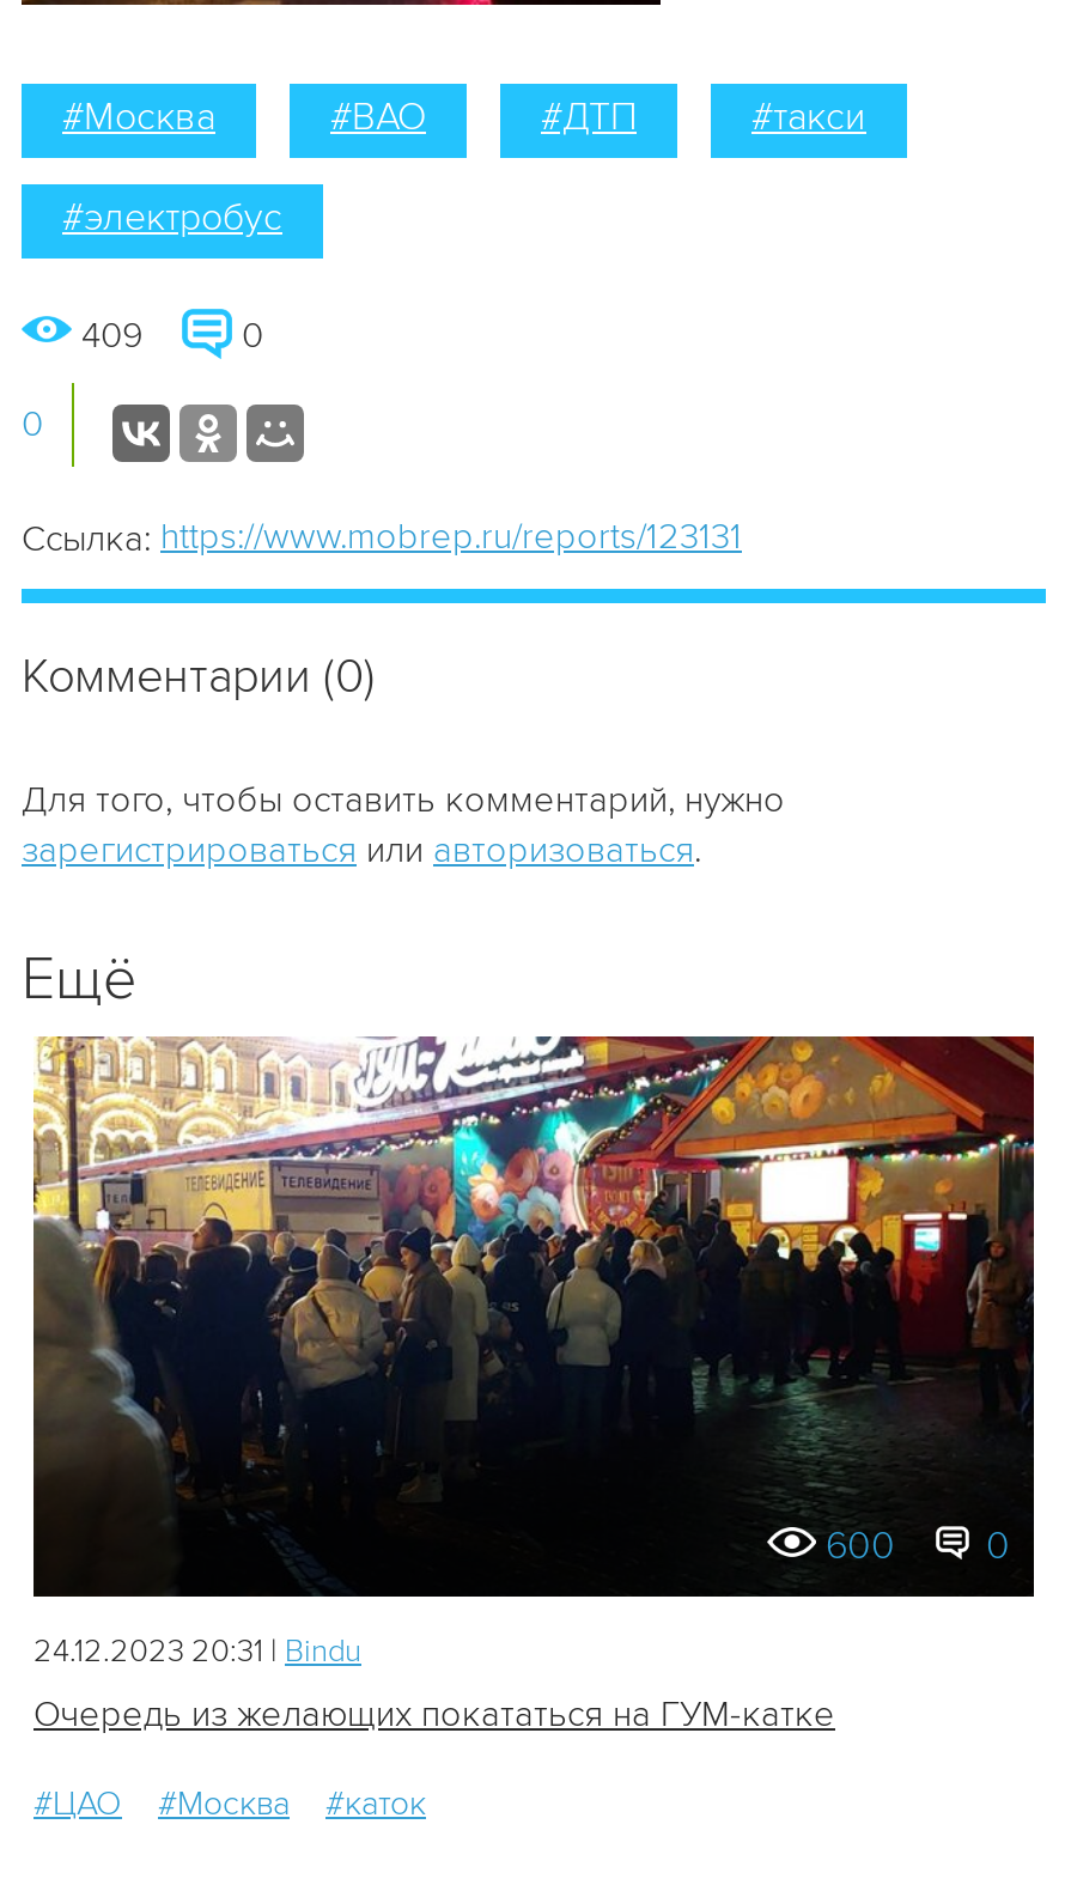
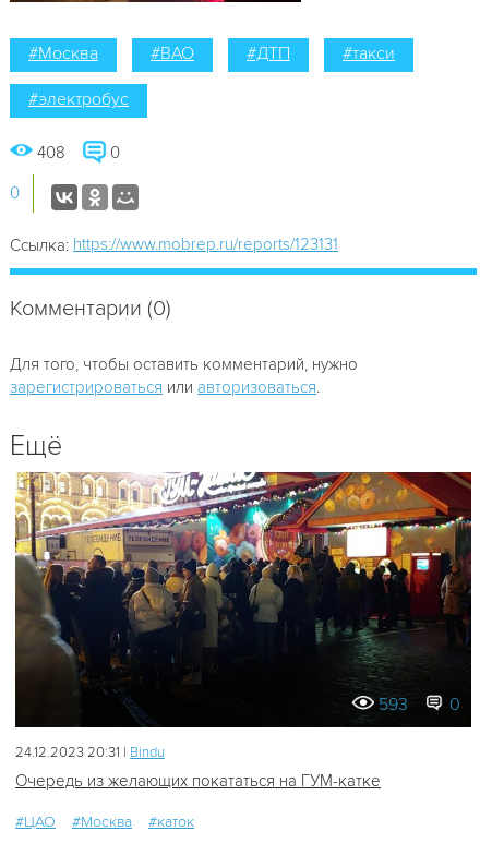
[81,313,144,356] 409 -> [37,142,65,162] 408
[826,1523,1010,1571] 600 0 -> [379,694,460,716] 593 0

